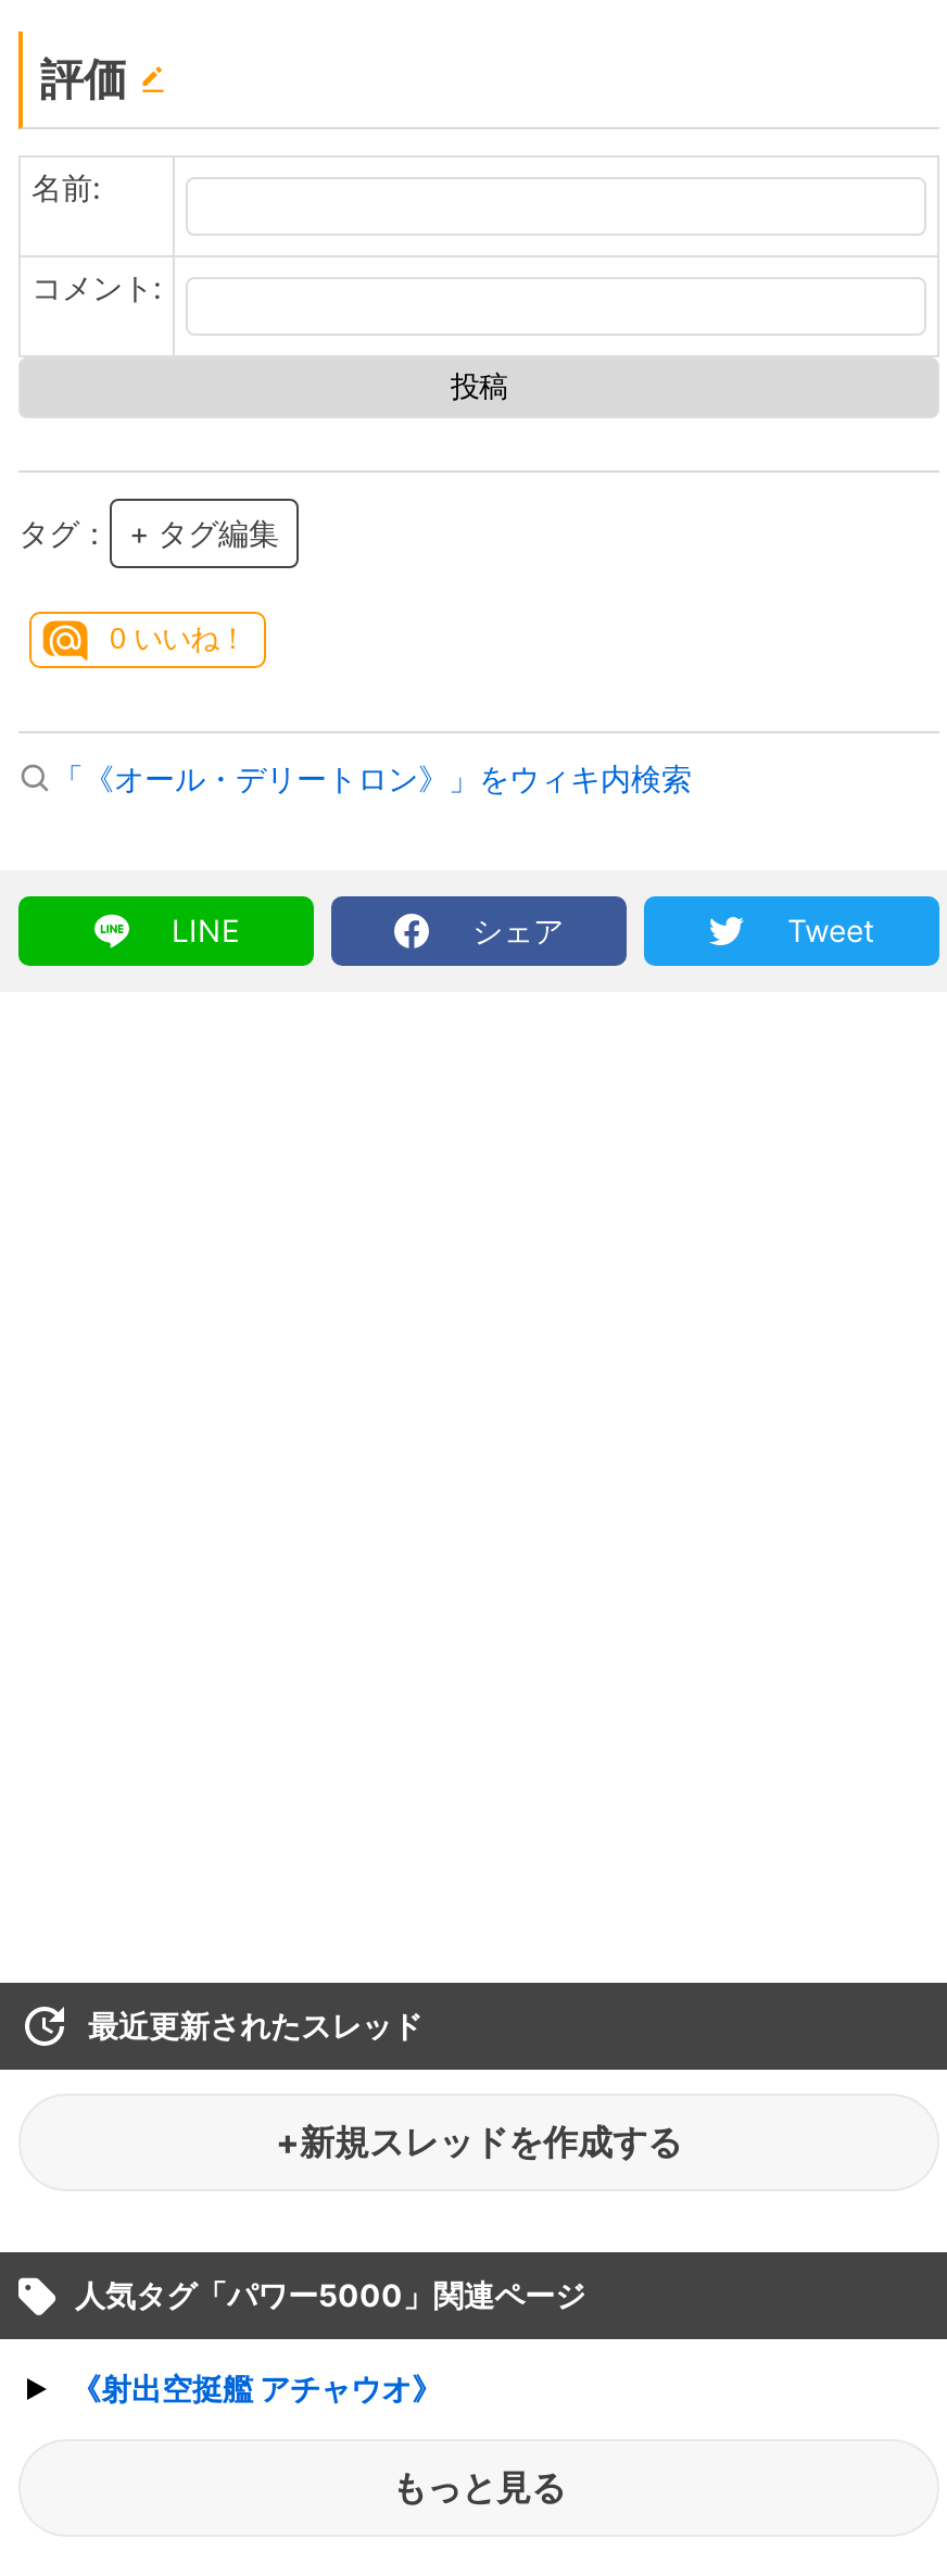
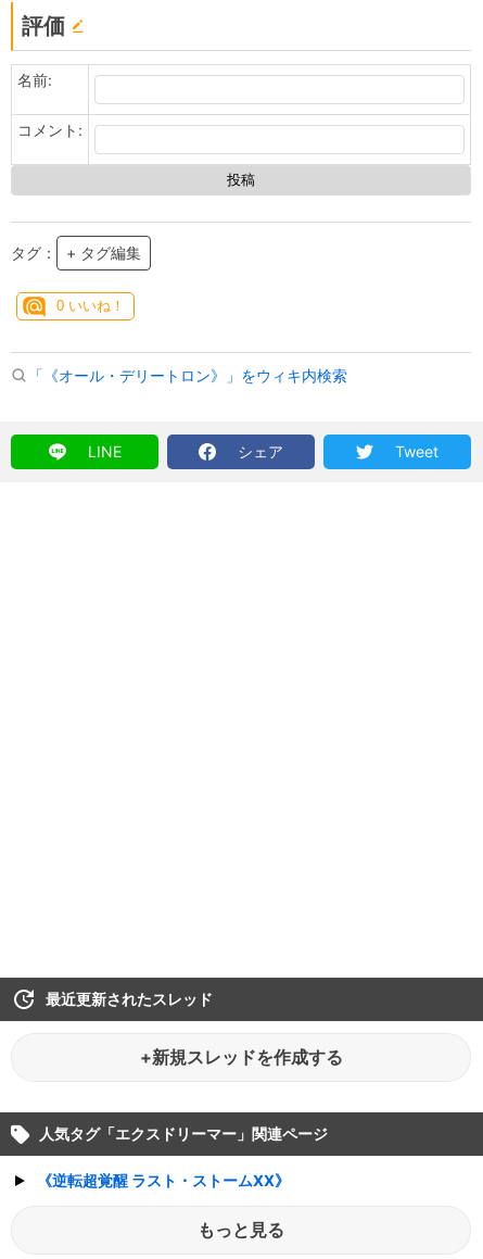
[75,2276,585,2313] 人気タグ「パワー5000」関連ページ -> [39,1124,328,1143] 人気タグ「エクスドリーマー」関連ページ
[71,2370,442,2407] 《射出空挺艦 アチャウオ》 -> [37,1171,290,1189] 《逆転超覚醒 ラスト・ストームXX》

